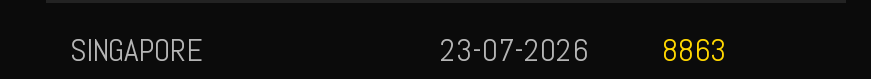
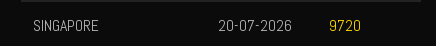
[440,29,588,69] 23-07-2026 -> [218,15,292,35] 20-07-2026
[662,30,726,70] 8863 -> [329,15,361,35] 9720

